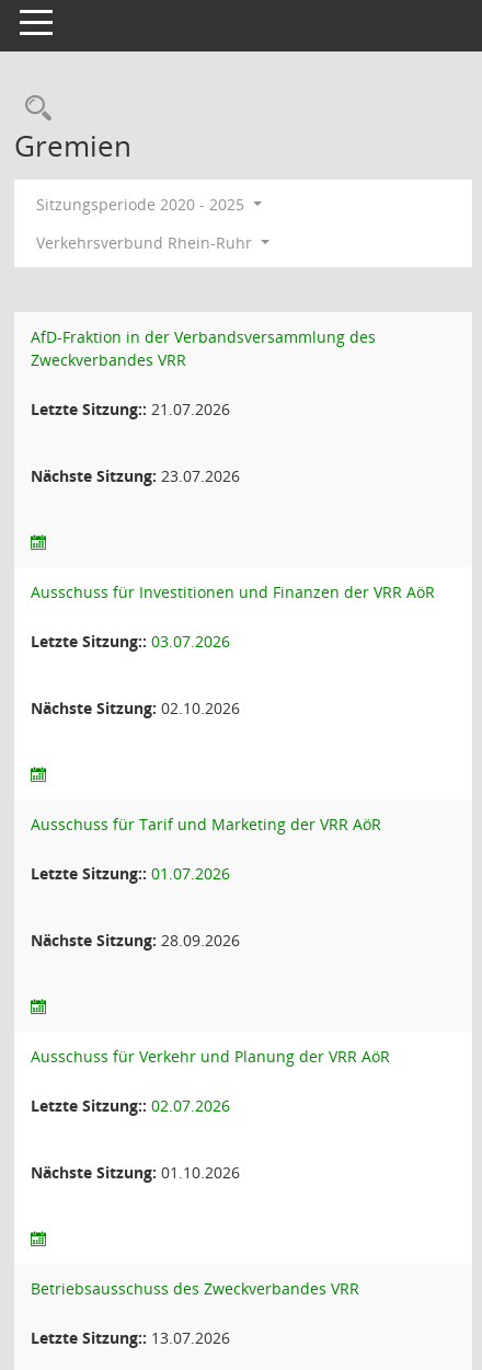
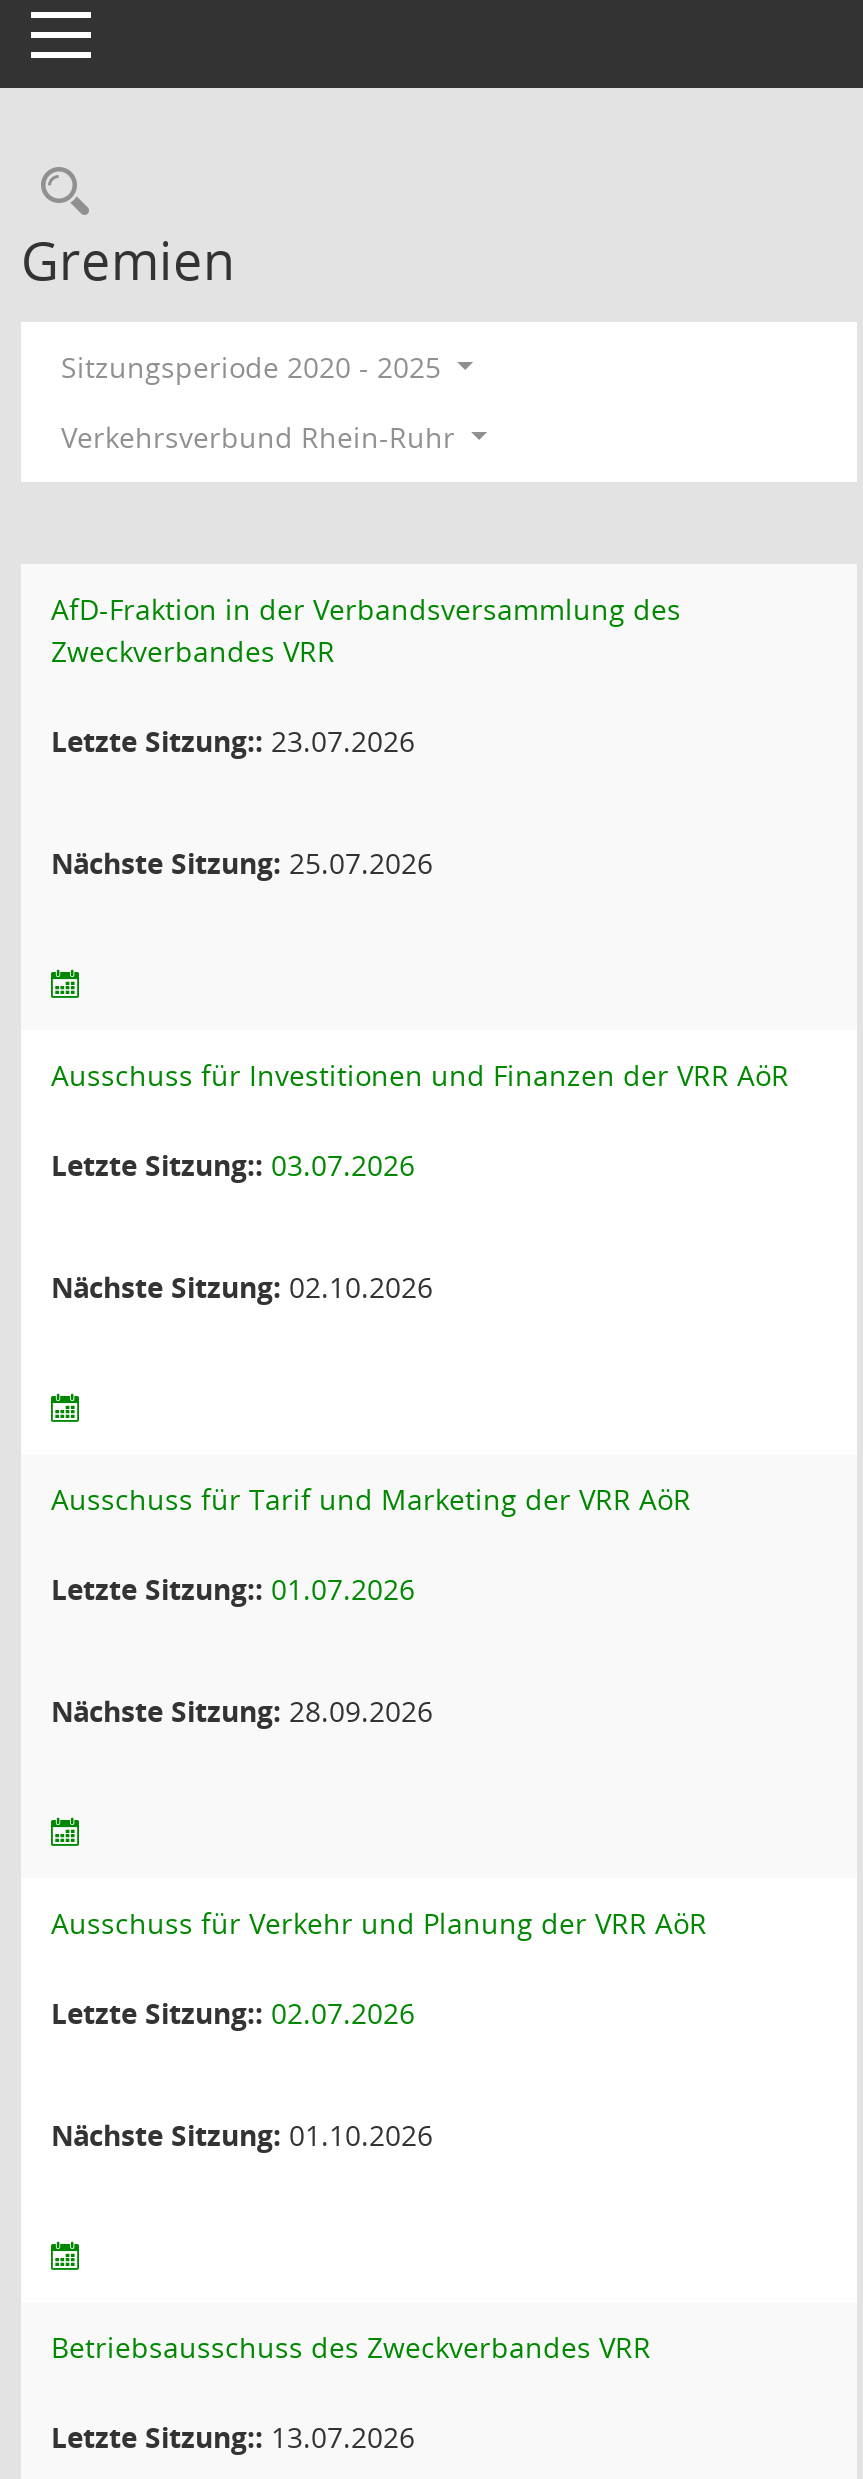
[31,399,230,419] Letzte Sitzung:: 21.07.2026 -> [51,722,415,760] Letzte Sitzung:: 23.07.2026
[31,465,240,486] Nächste Sitzung: 23.07.2026 -> [51,844,433,882] Nächste Sitzung: 25.07.2026

